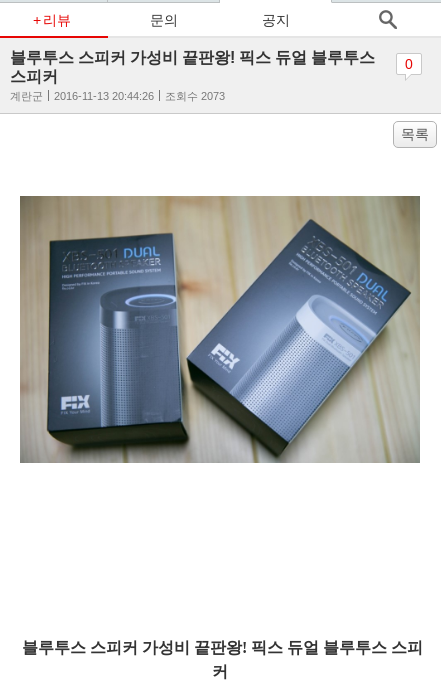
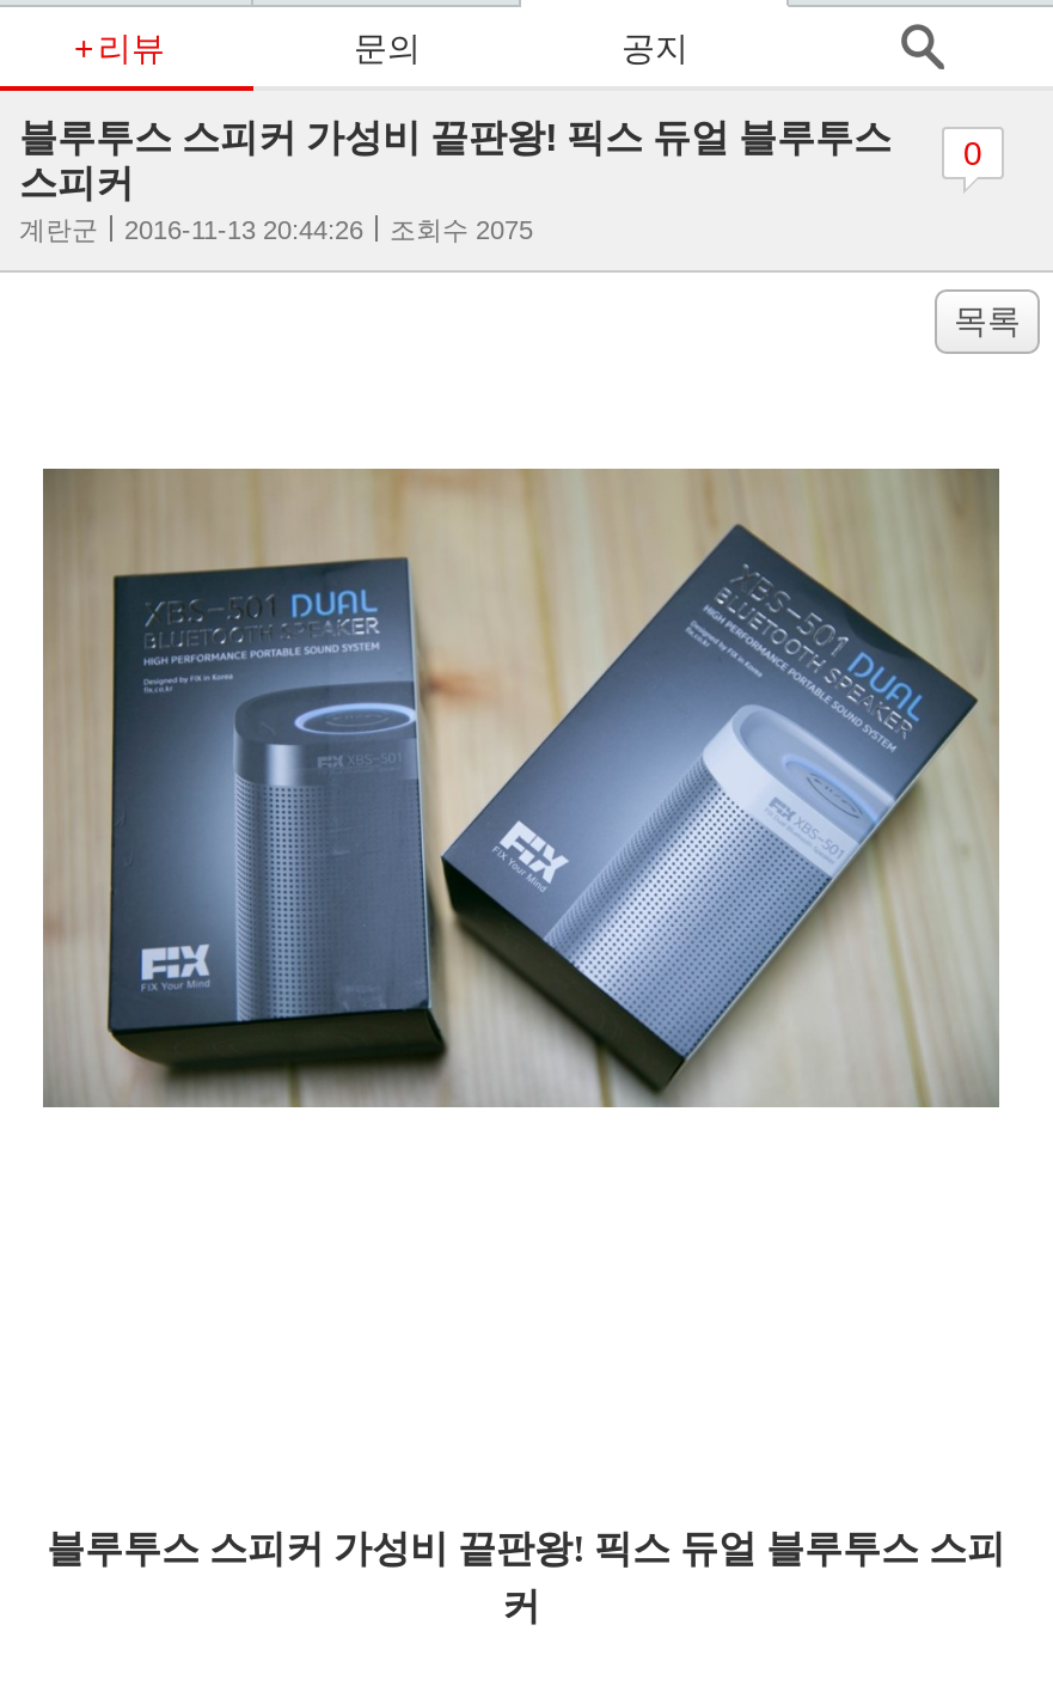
[10,90,225,102] 계란군 2016-11-13 20:44:26 조회수 2073 -> [19,215,533,244] 계란군 2016-11-13 20:44:26 조회수 2075

